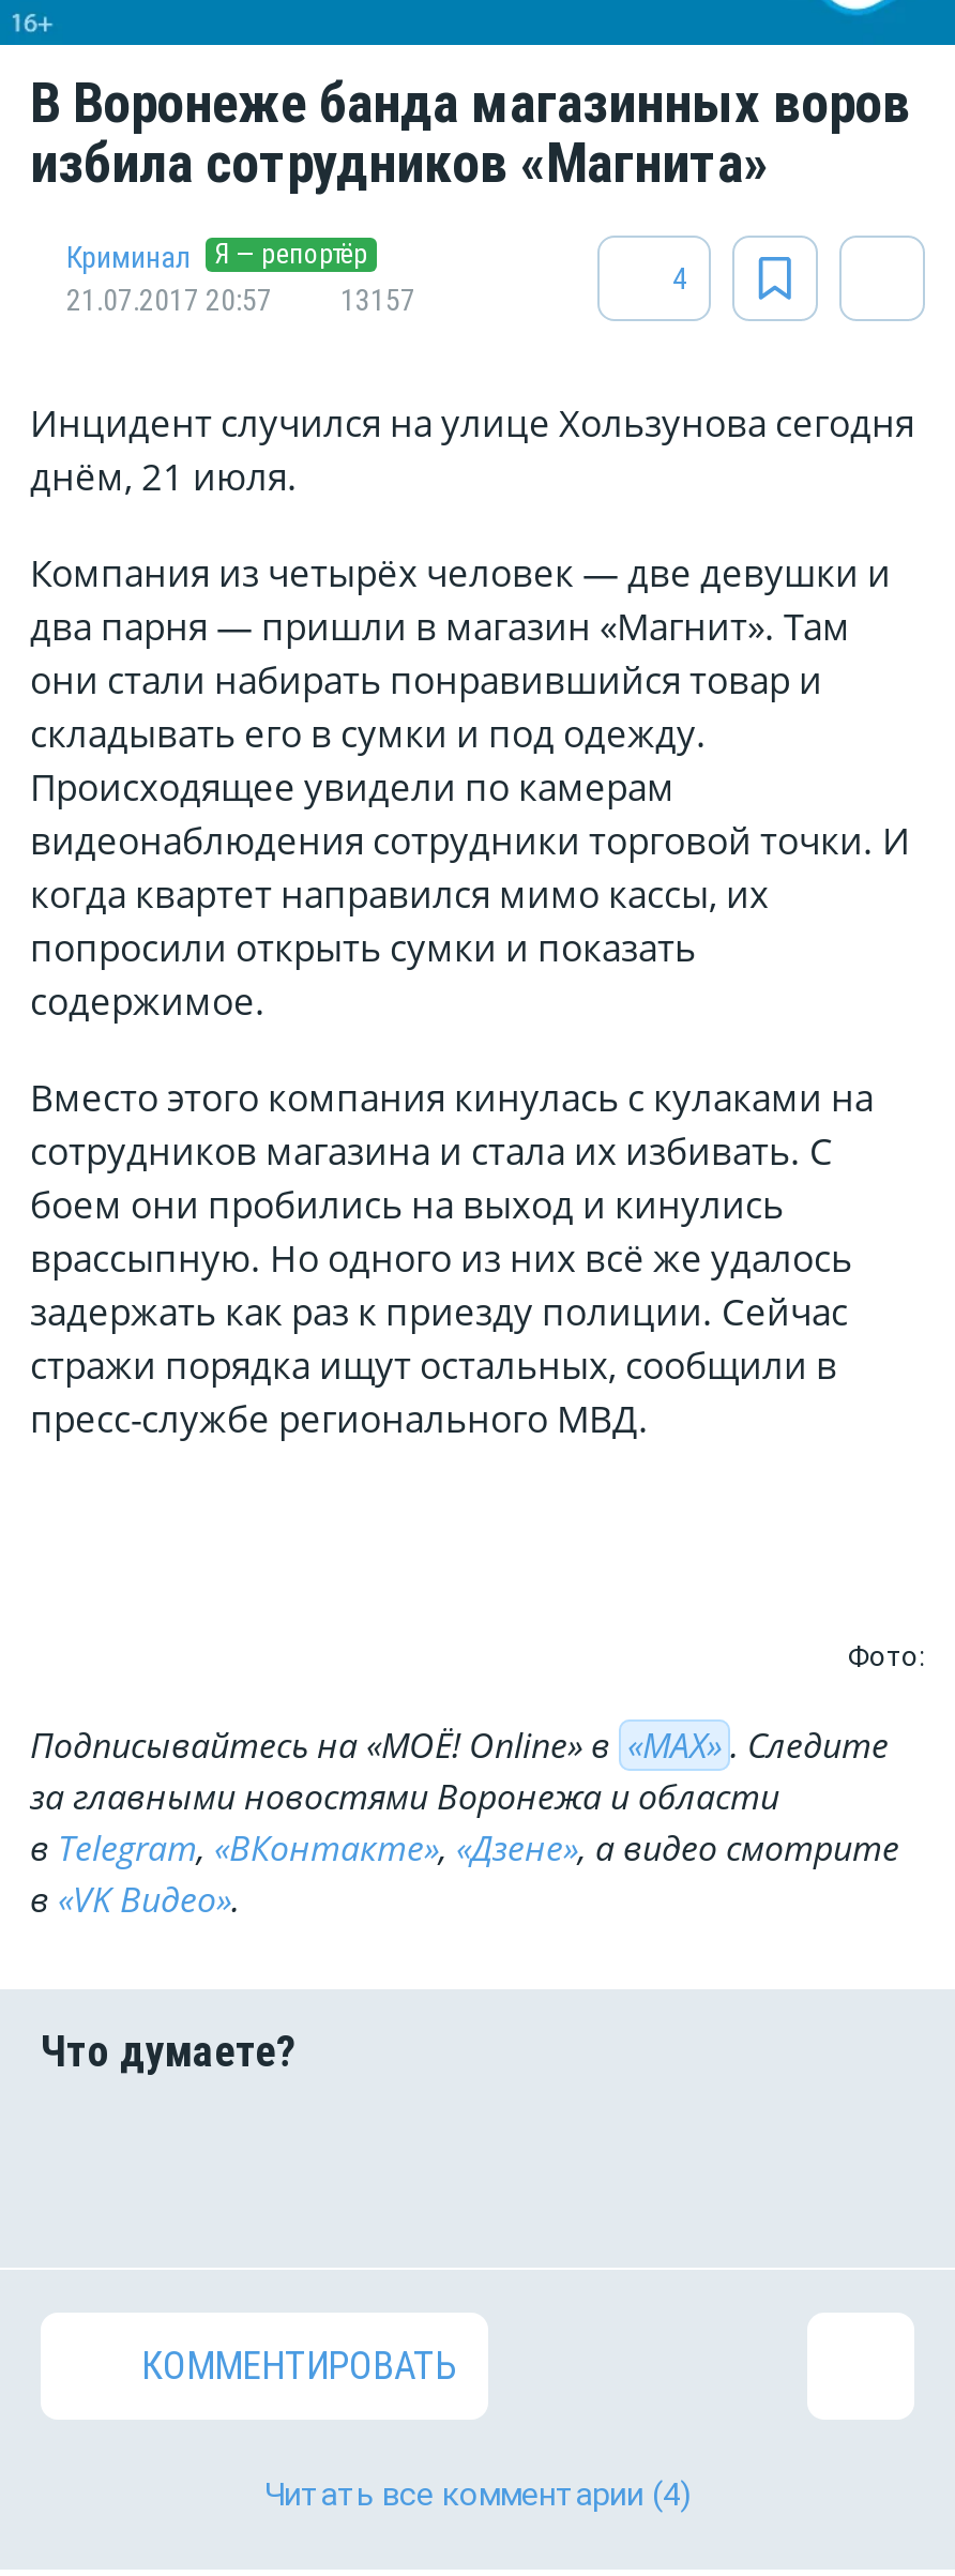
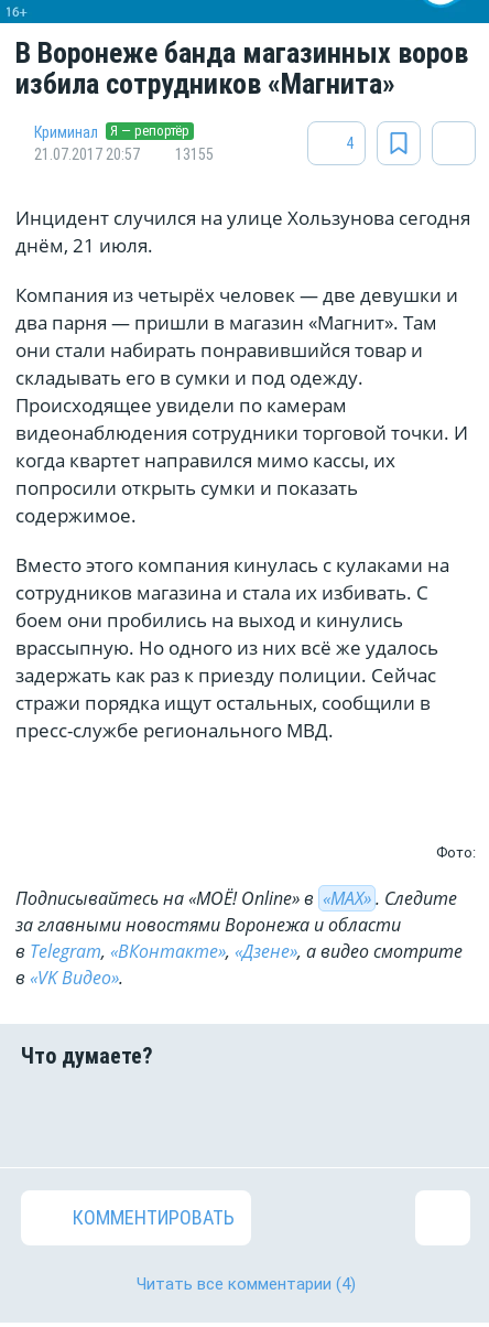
[66,284,415,318] 21.07.2017 20:57 13157 -> [34,146,214,164] 21.07.2017 20:57 13155

